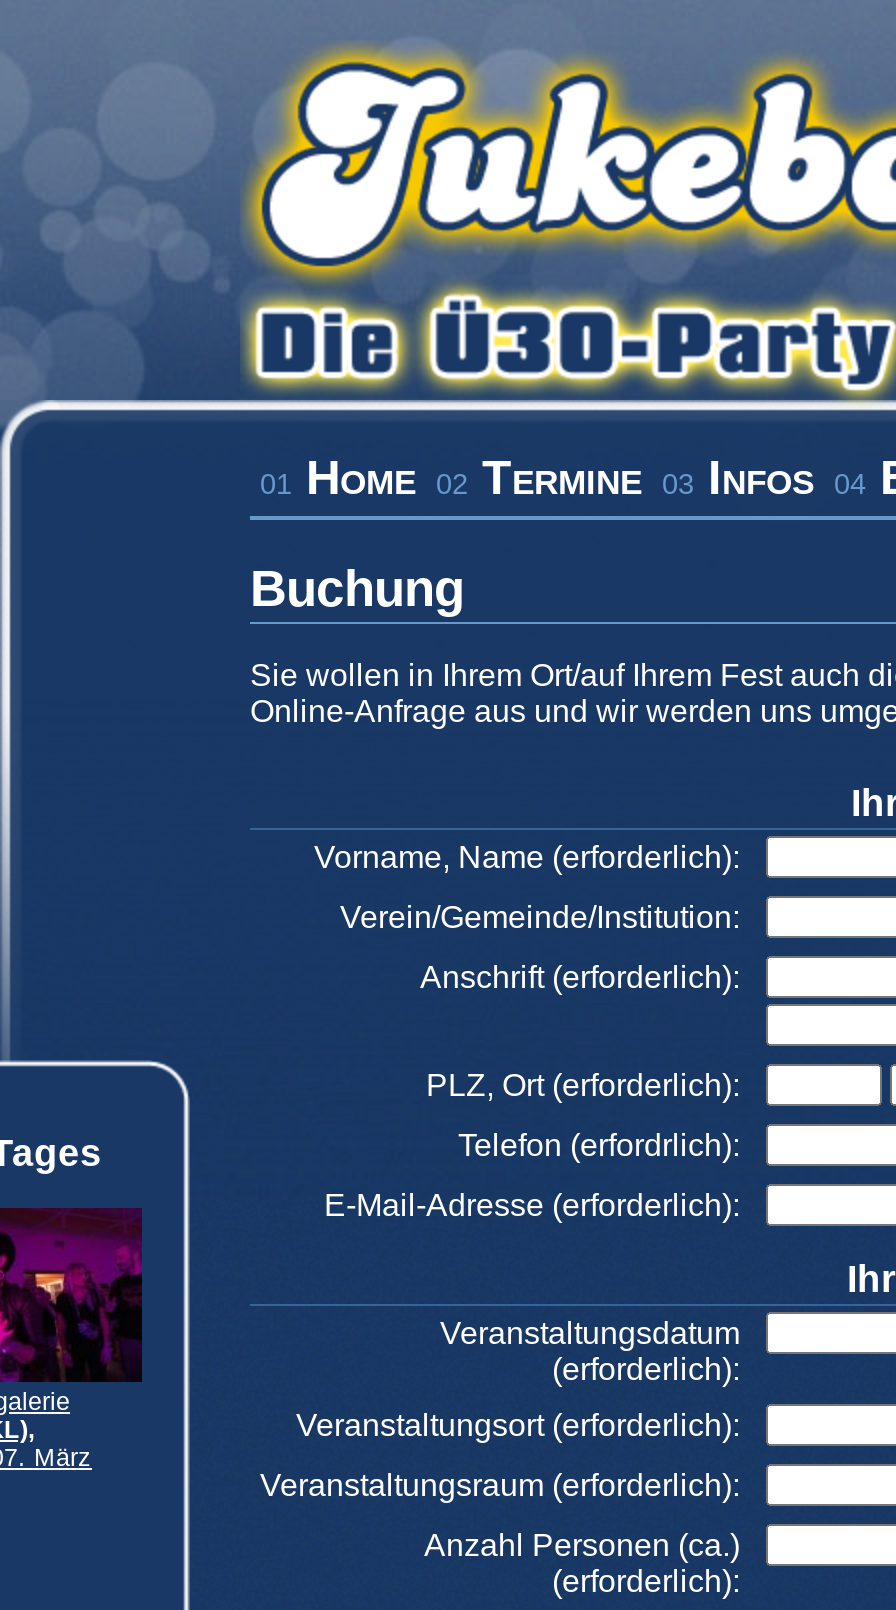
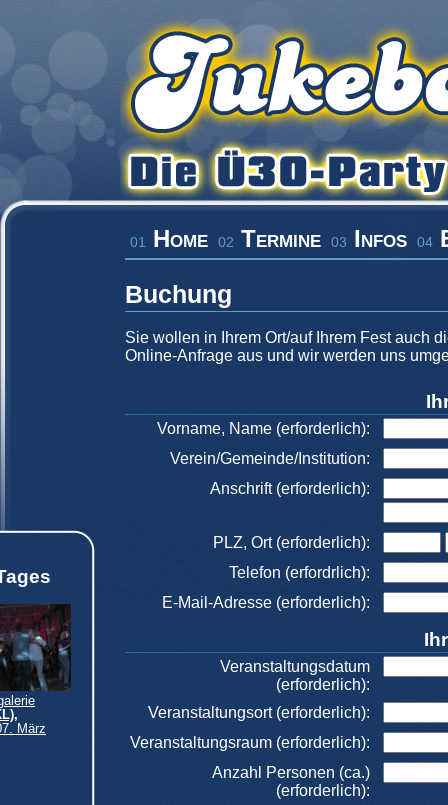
[6,1210,142,1382] [image] -> [3,604,71,691] [image]

